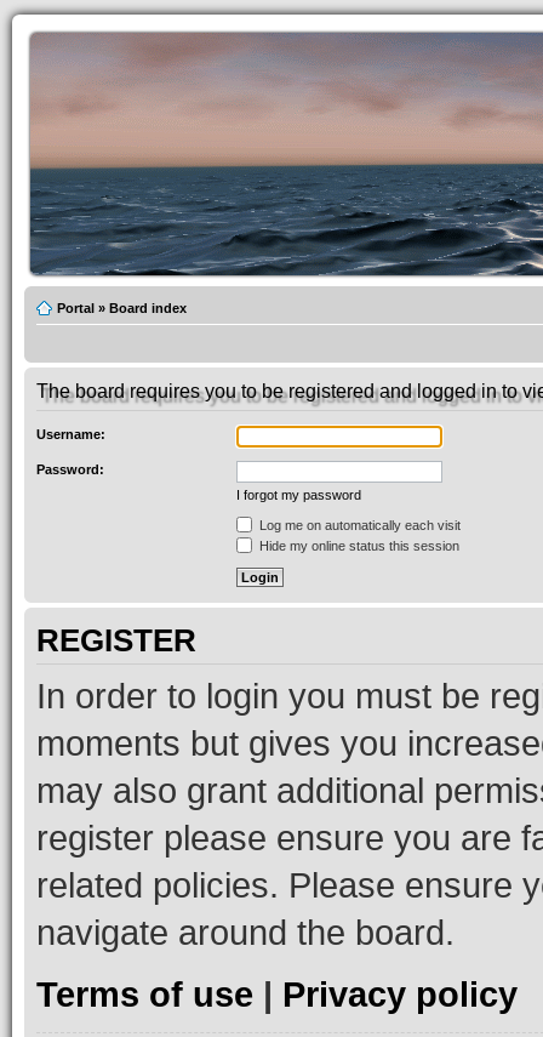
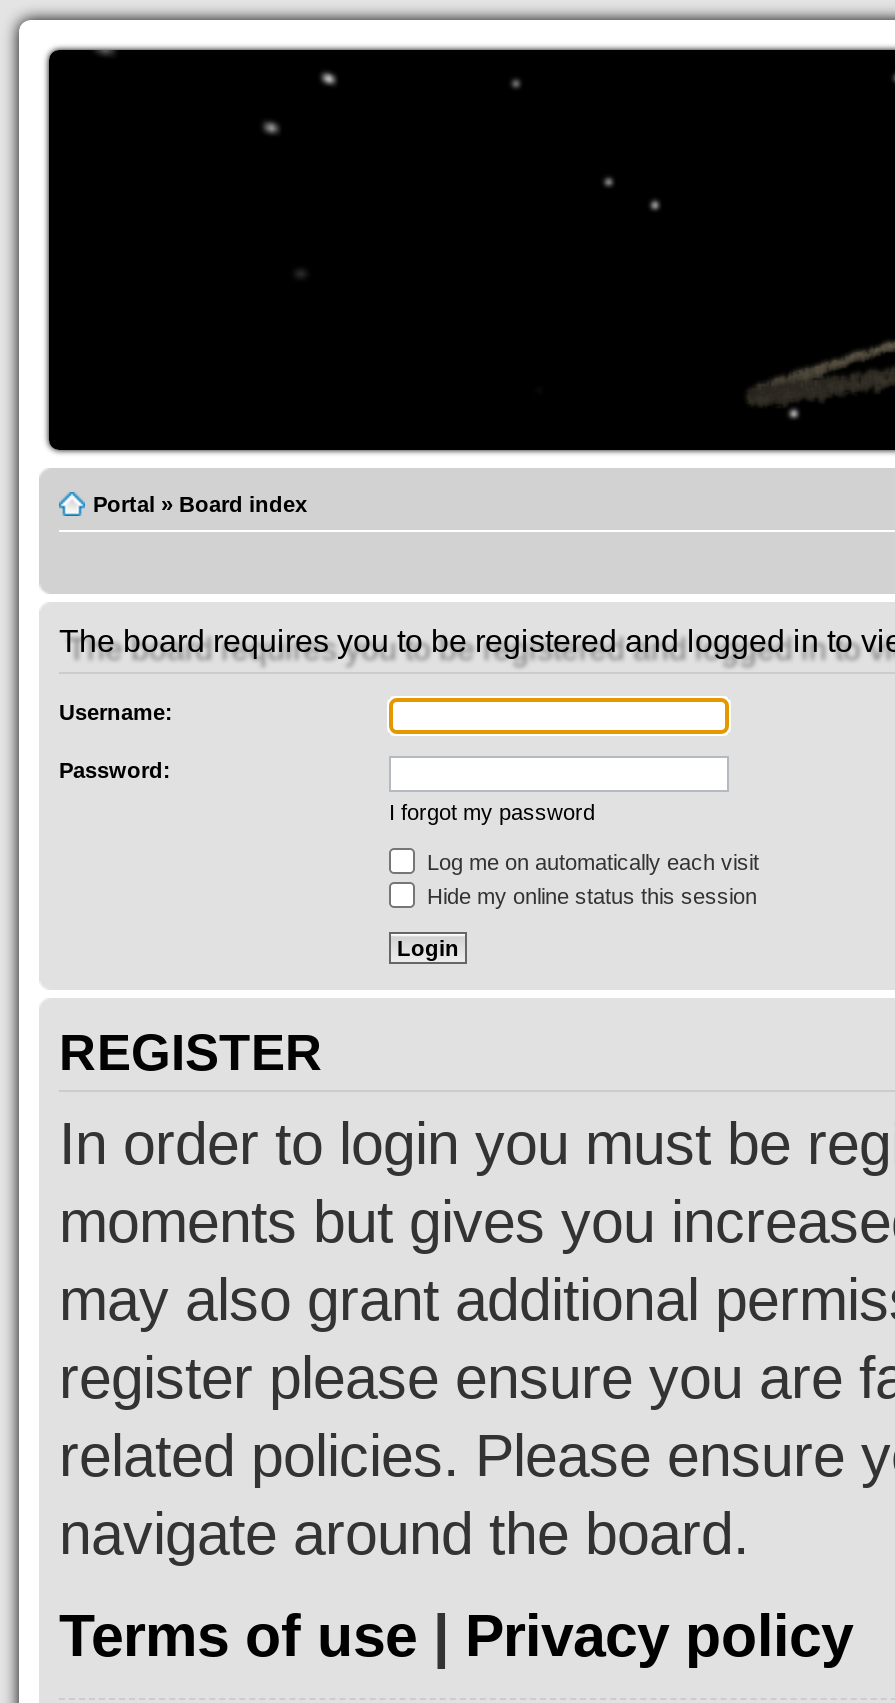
[29,32,539,277] [image] -> none

